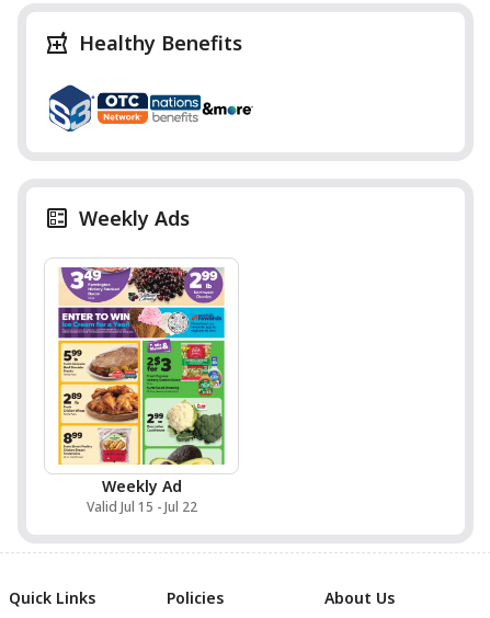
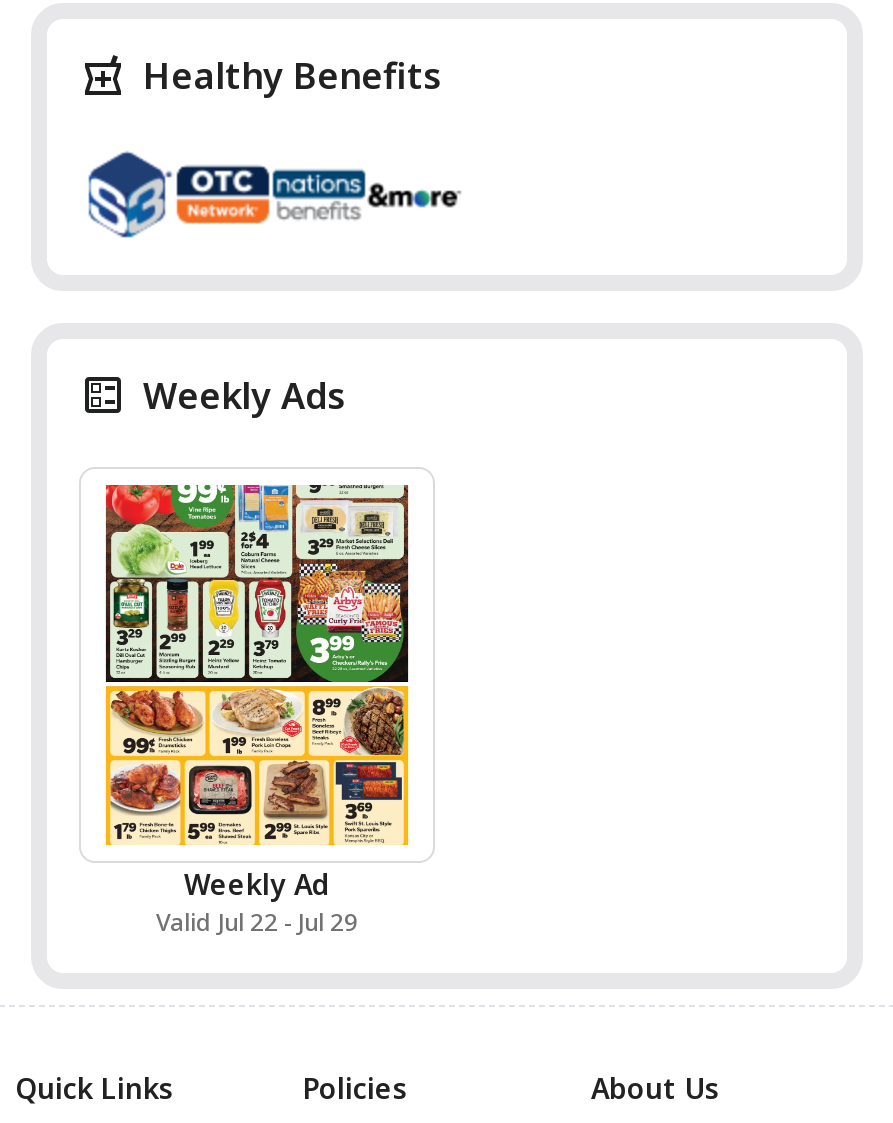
[57,266,226,516] [image] | Valid Jul 15 - Jul 22 -> [103,483,411,939] [image] | Valid Jul 22 - Jul 29

